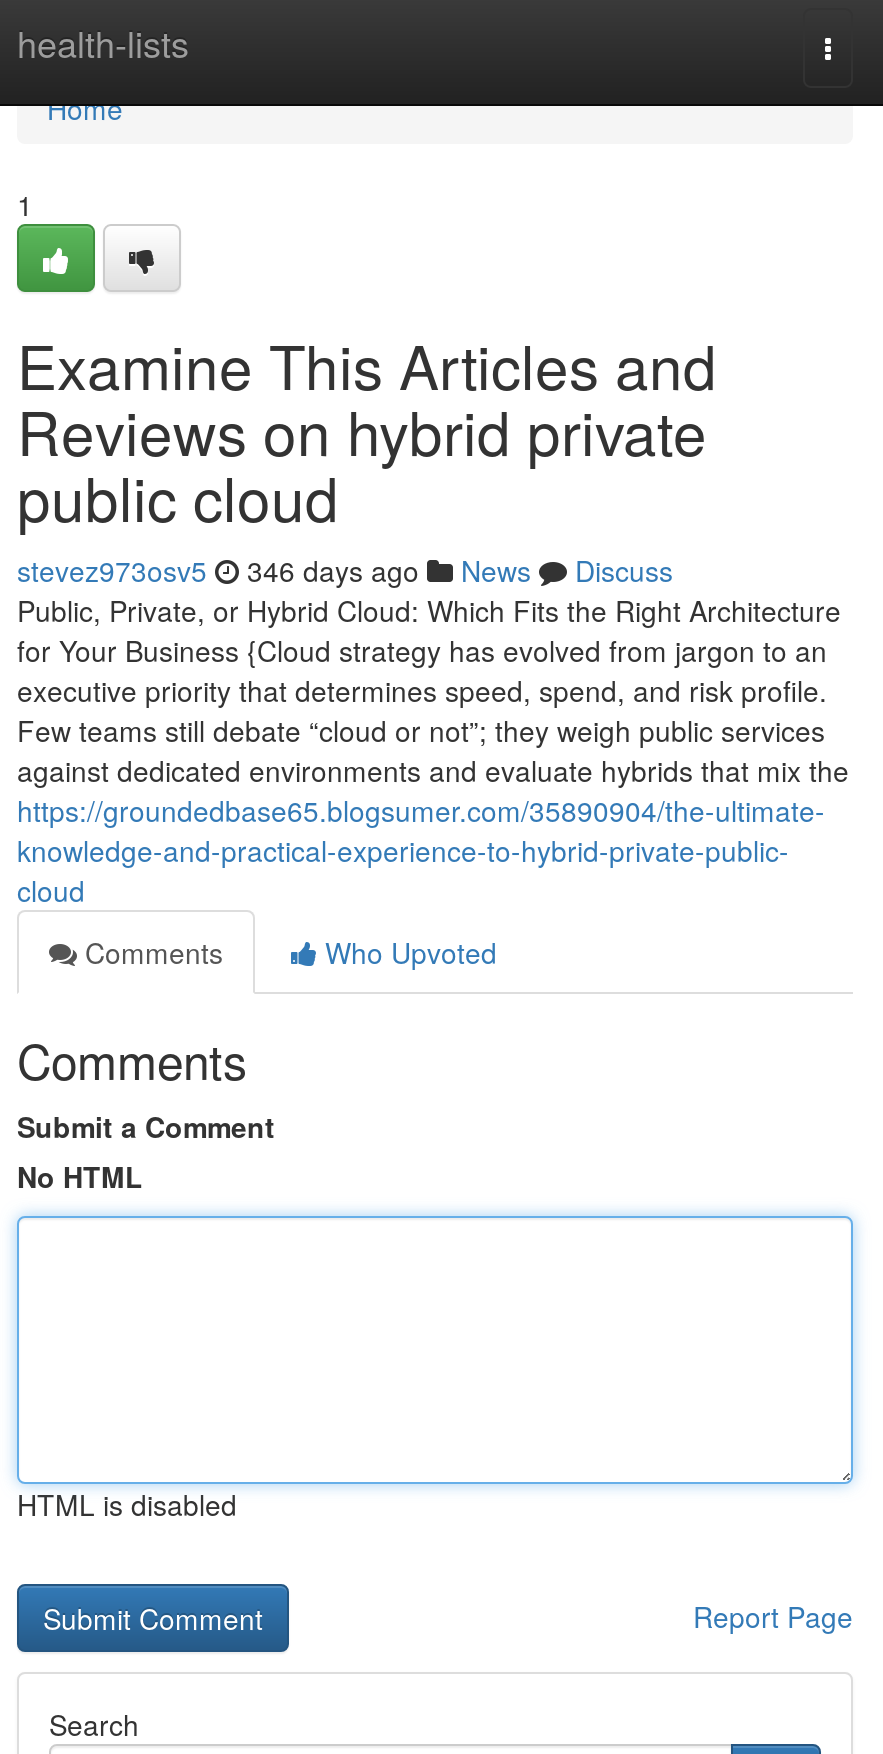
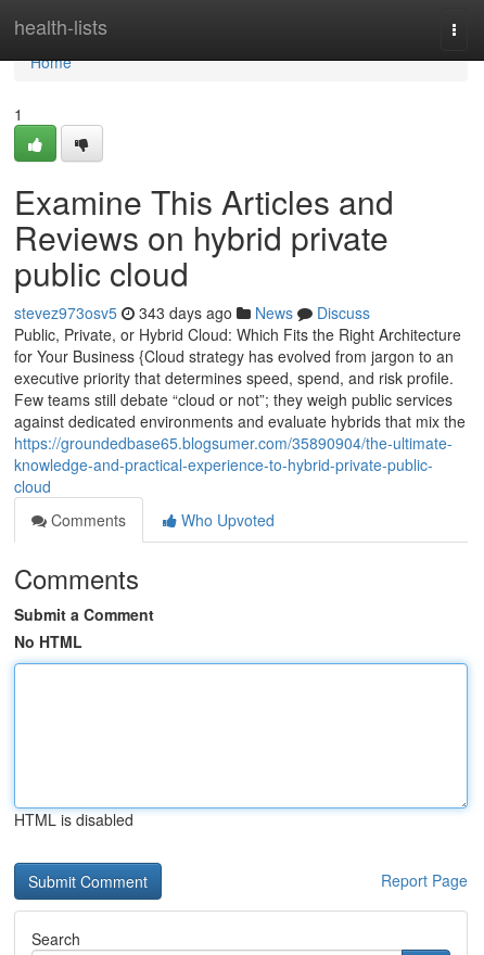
[17,550,673,590] stevez973osv5 346 days ago News Discuss -> [14,302,370,323] stevez973osv5 343 days ago News Discuss

